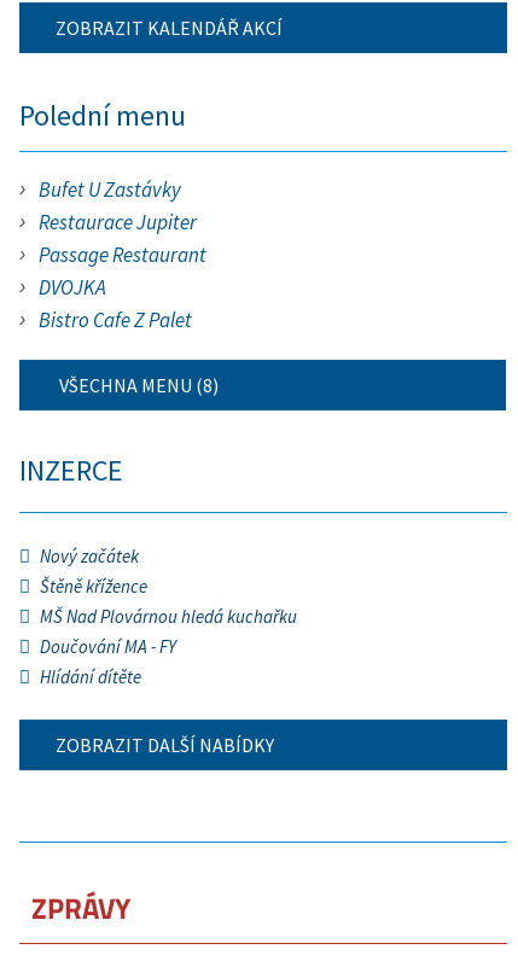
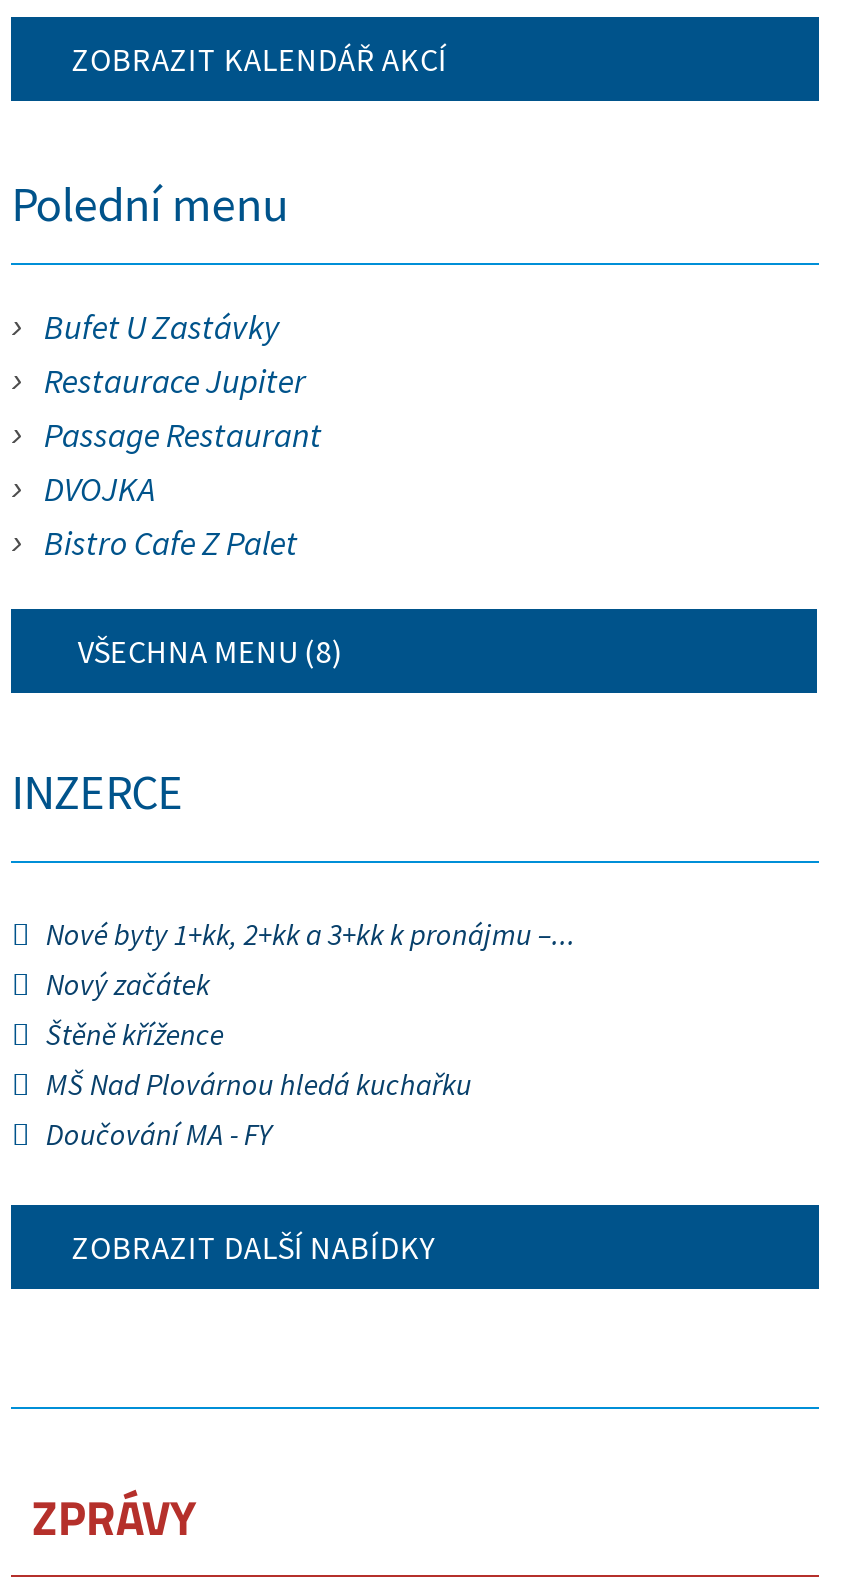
none -> [46,915,576,953] Nové byty 1+kk, 2+kk a 3+kk k pronájmu –...
moved [40,545,298,658] -> [46,965,472,1153]: Nový začátek | Štěně křížence | MŠ Nad Plovárnou hledá kuchařku | Doučování MA - FY
[40,665,142,688] Hlídání dítěte -> none

